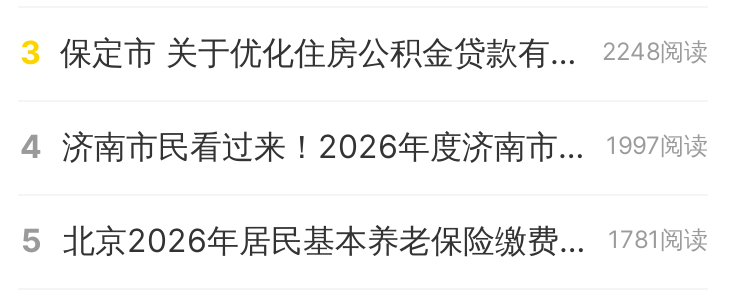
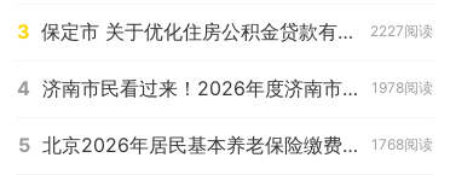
[602,37,708,67] 2248阅读 -> [370,22,433,40] 2227阅读
[606,131,708,161] 1997阅读 -> [371,79,433,97] 1978阅读
[608,225,708,255] 1781阅读 -> [371,136,433,154] 1768阅读

